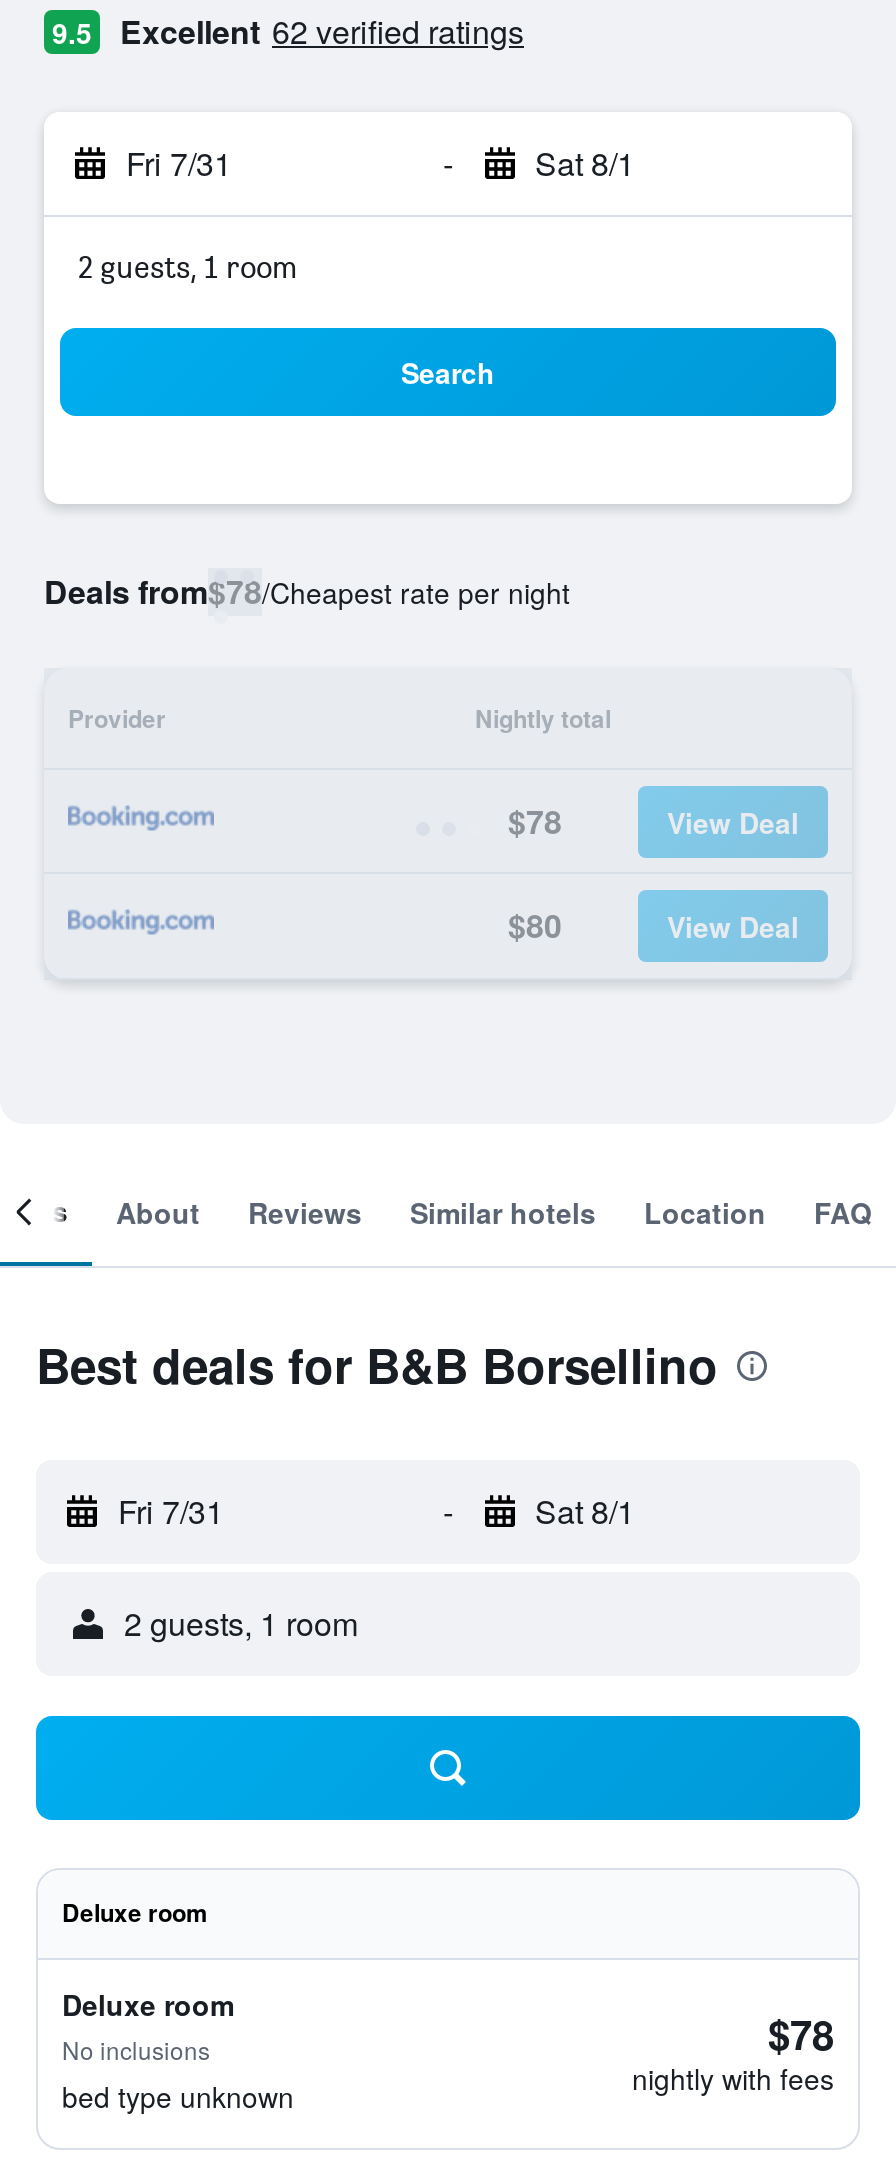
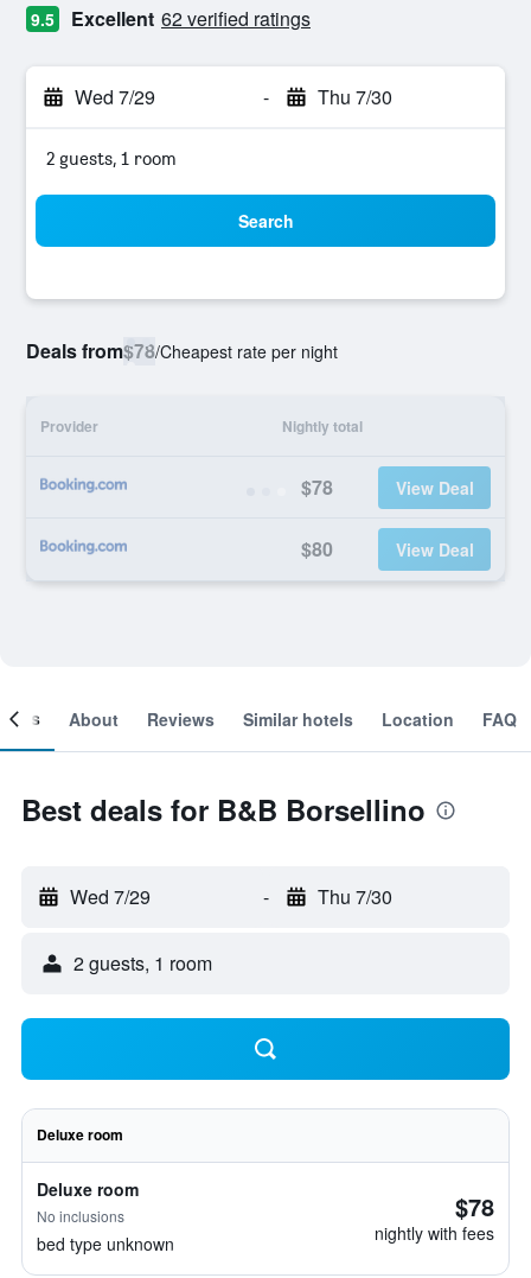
[126,140,232,186] Fri 7/31 -> [75,83,155,110] Wed 7/29
[535,140,635,186] Sat 8/1 -> [317,83,392,110] Thu 7/30
[118,1488,224,1534] Fri 7/31 -> [70,883,151,910] Wed 7/29
[535,1488,635,1534] Sat 8/1 -> [317,883,392,910] Thu 7/30

